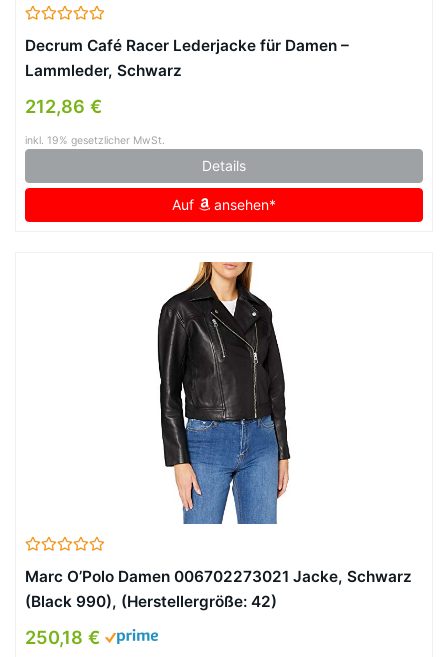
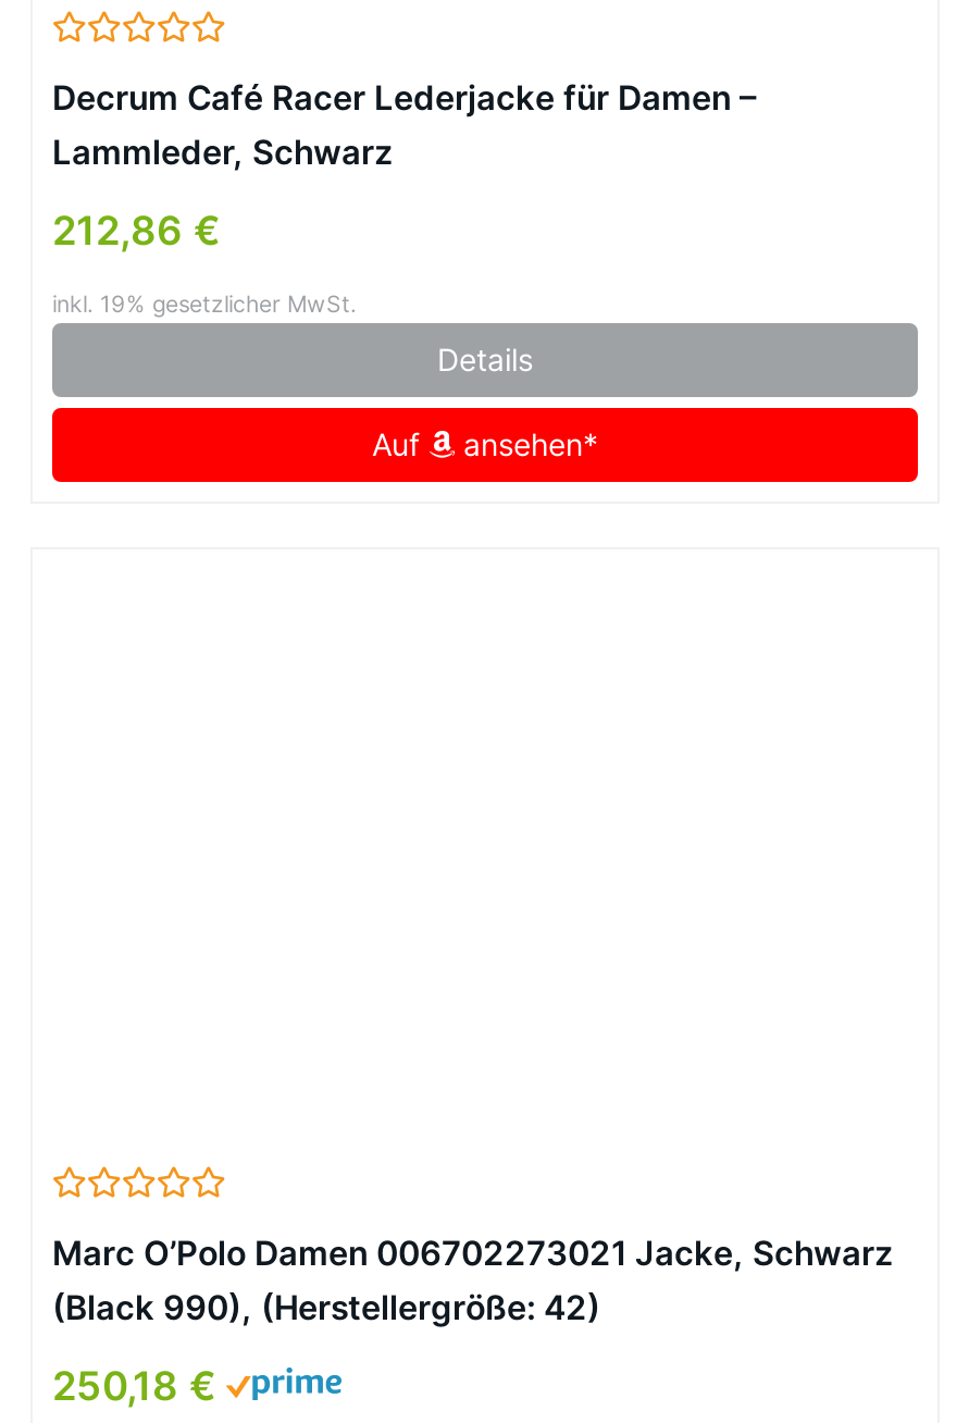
[157,261,291,525] [image] -> none

